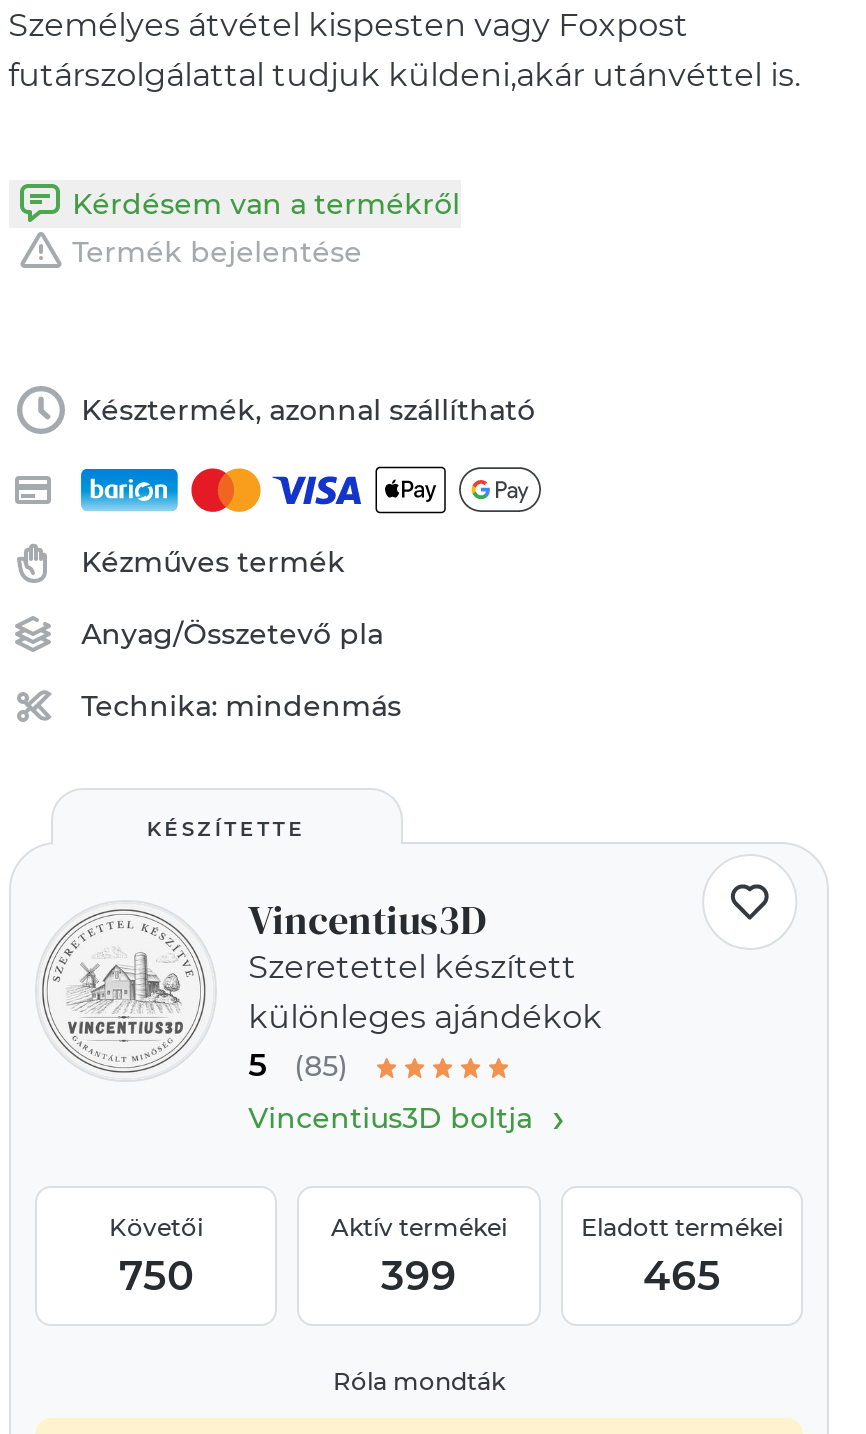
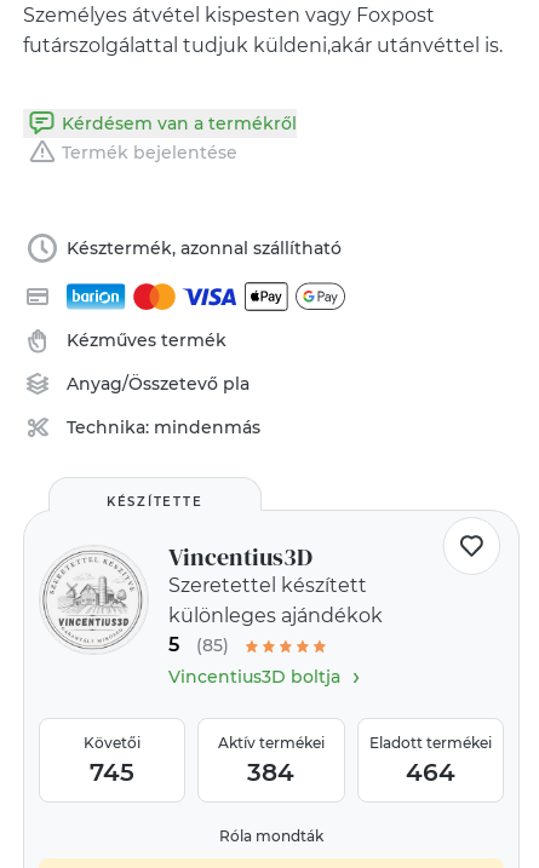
[119,1252,193,1300] 750 -> [90,758,134,787] 745
[381,1252,457,1300] 399 -> [248,758,295,787] 384
[643,1252,721,1300] 465 -> [406,758,455,787] 464

